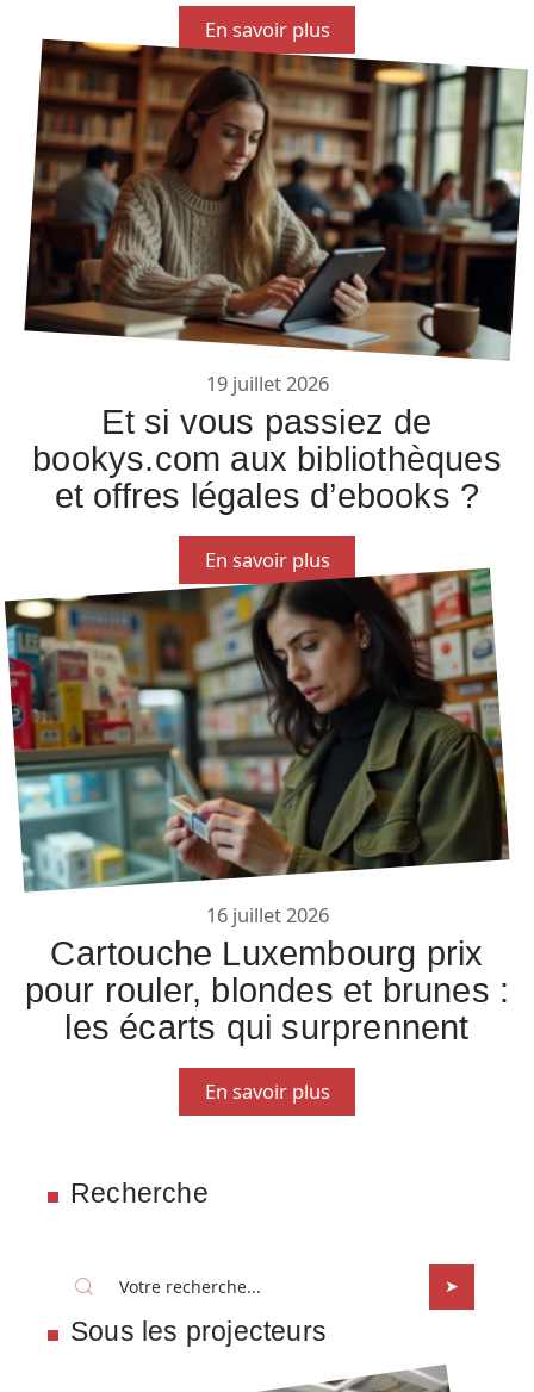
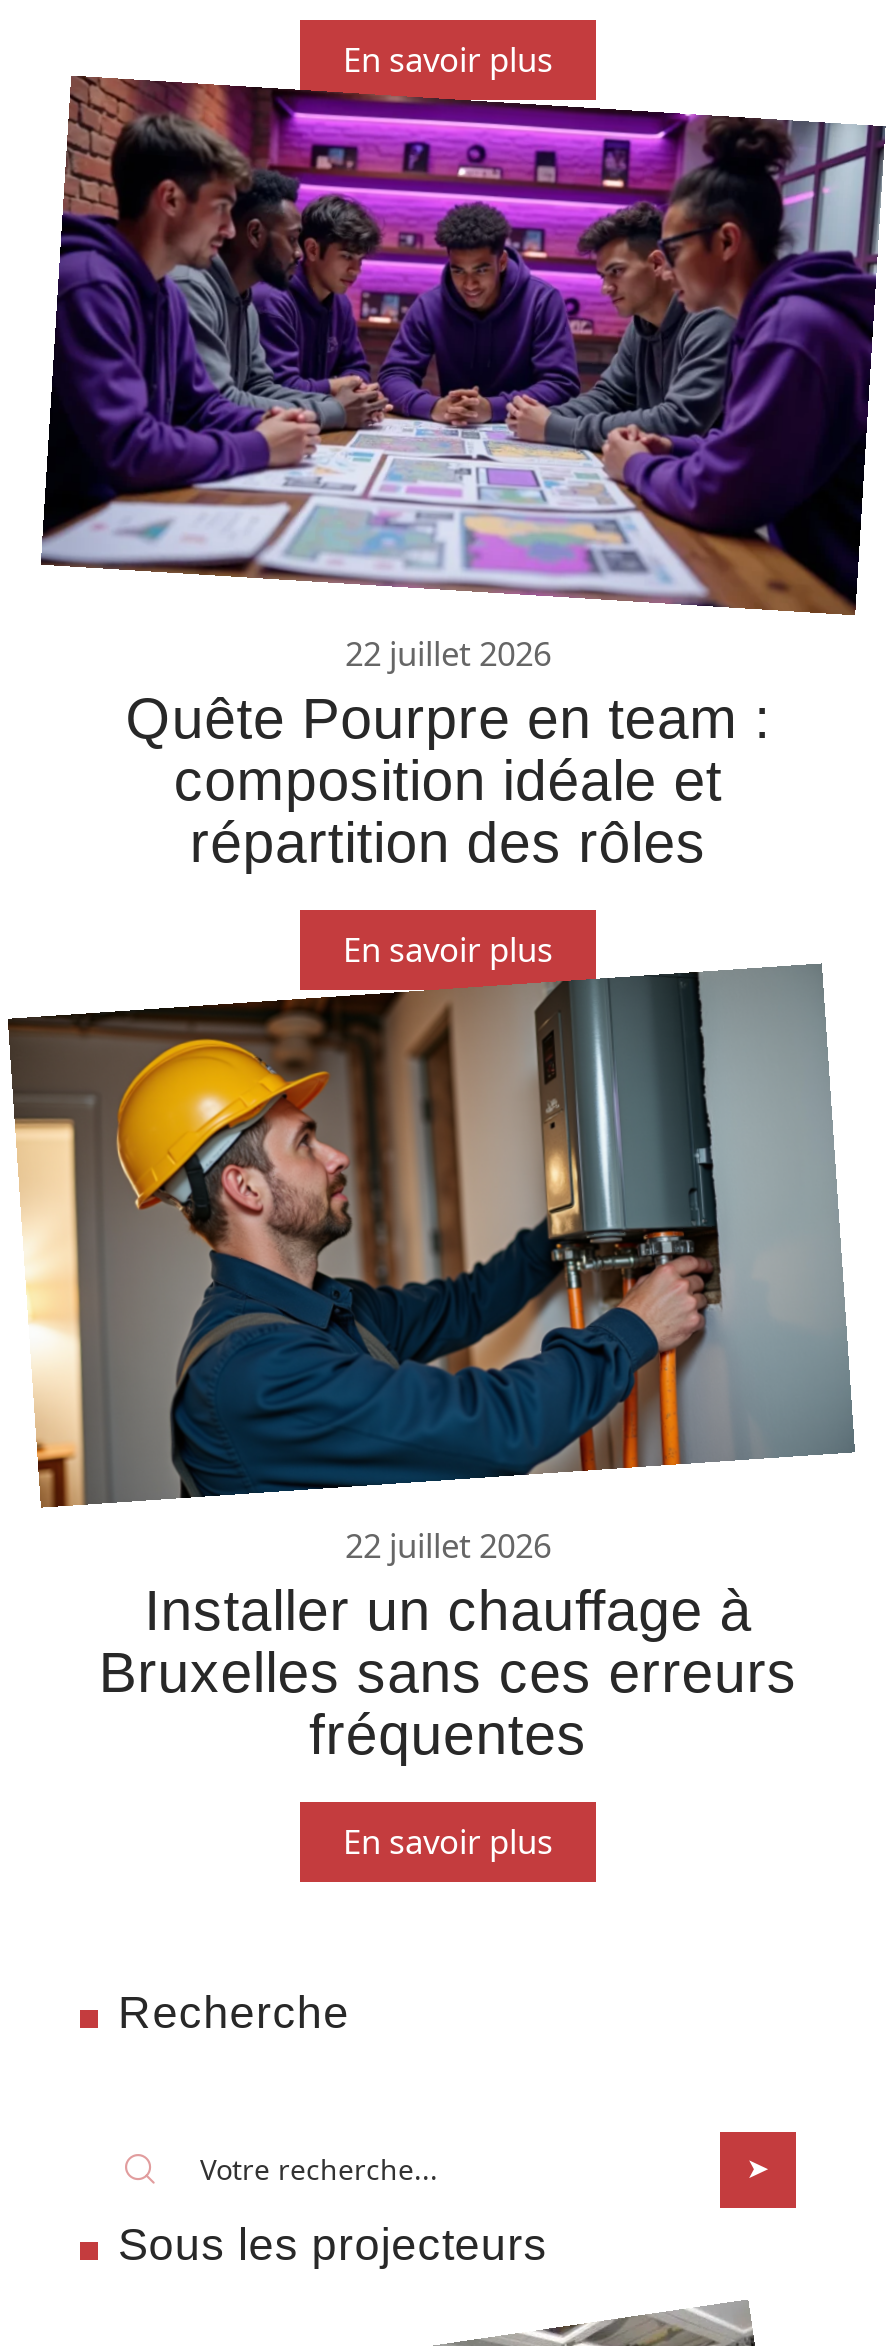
[24,39,528,515] [image] | 19 juillet 2026 | Et si vous passiez de | bookys.com aux bibliothèques | et offres légales d’ebooks ? -> [40,76,886,875] [image] | 22 juillet 2026 | Quête Pourpre en team : | composition idéale et | répartition des rôles
[6,568,509,1046] [image] | 16 juillet 2026 | Cartouche Luxembourg prix | pour rouler, blondes et brunes : | les écarts qui surprennent -> [10,964,854,1766] [image] | 22 juillet 2026 | Installer un chauffage à | Bruxelles sans ces erreurs | fréquentes

